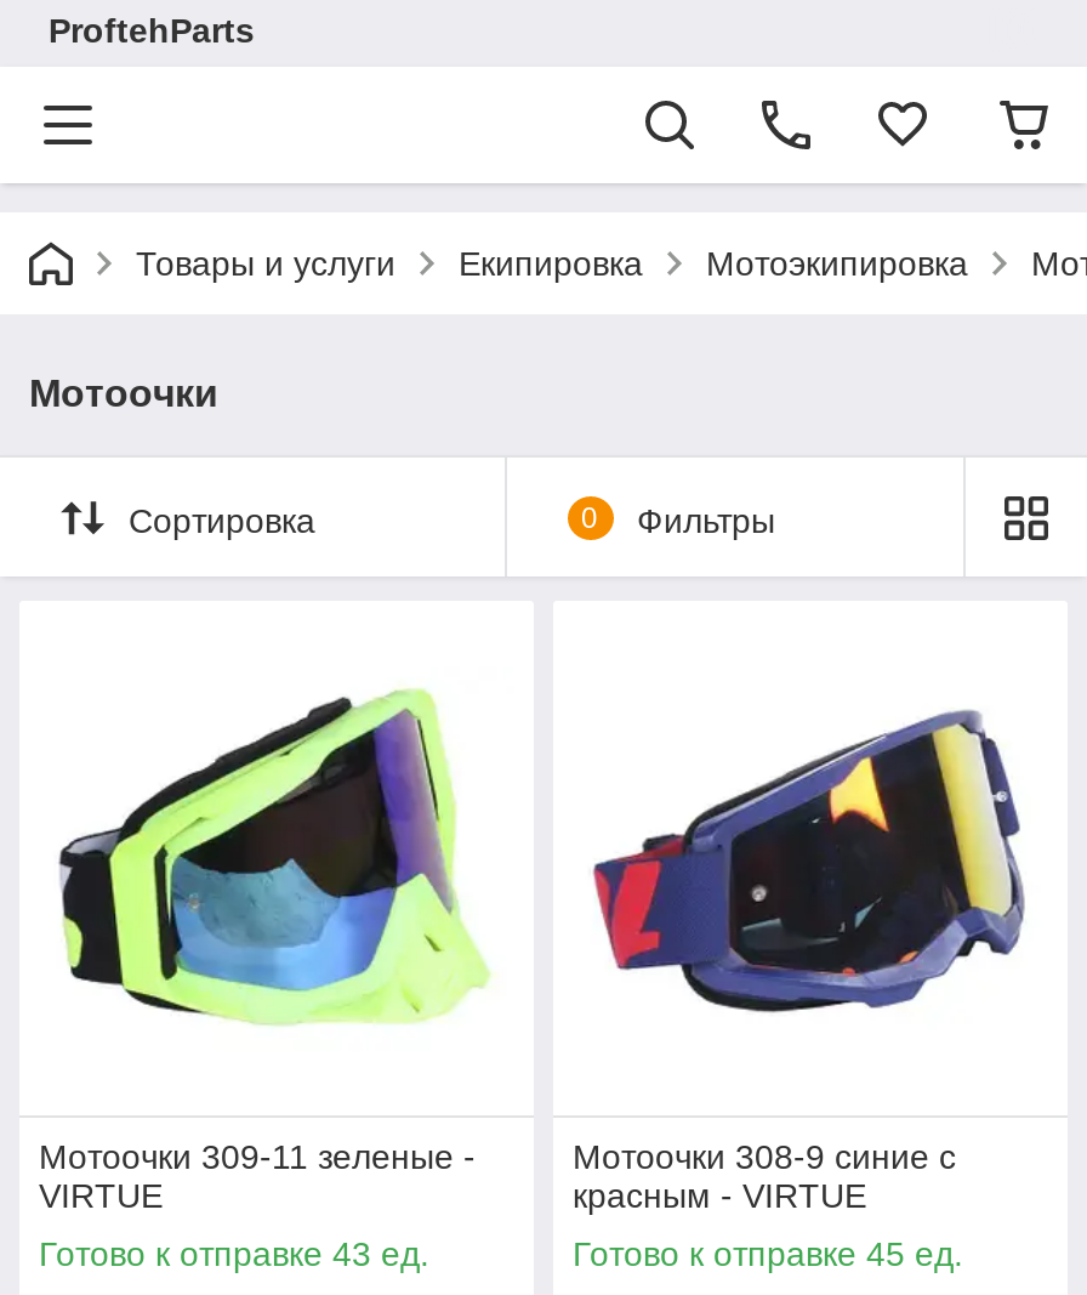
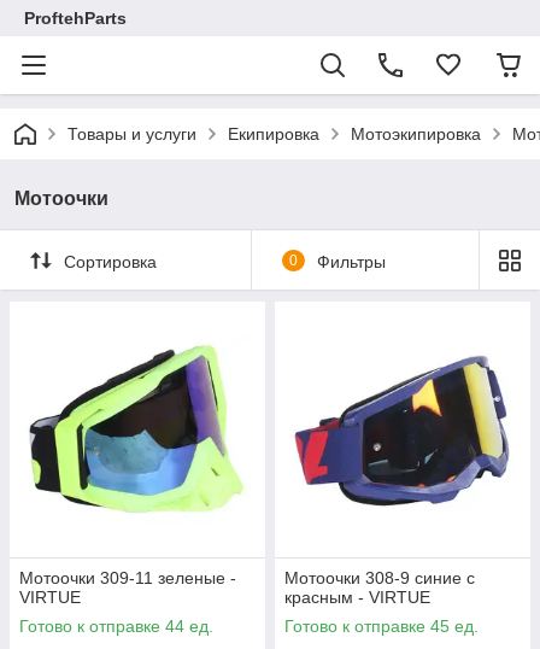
[39,1234,429,1273] Готово к отправке 43 ед. -> [19,616,213,636] Готово к отправке 44 ед.

